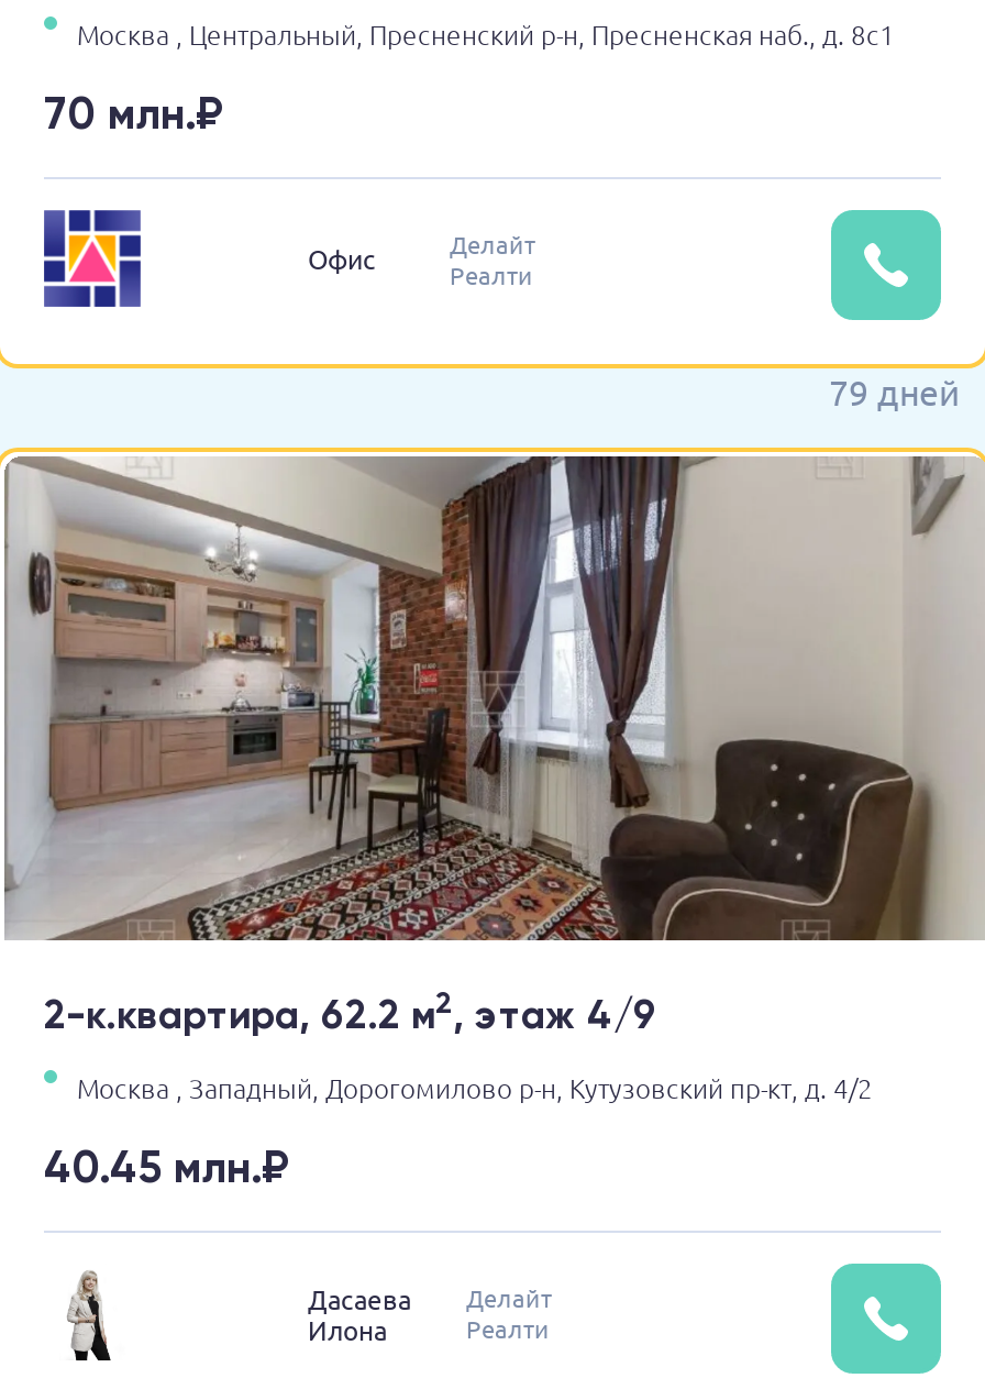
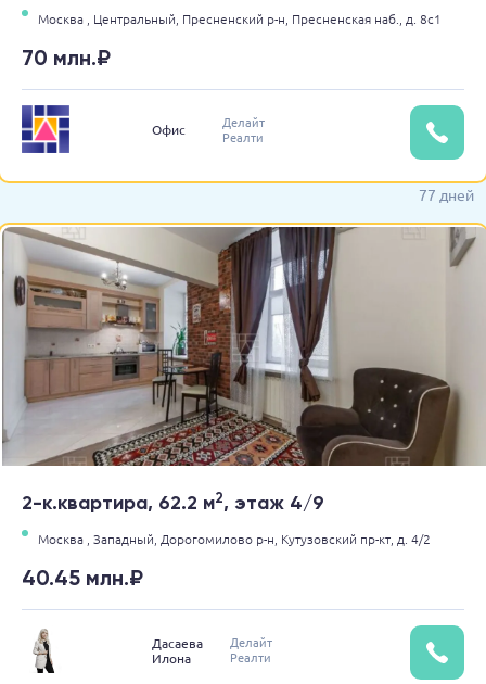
[829,368,961,412] 79 дней -> [419,185,474,204] 77 дней

